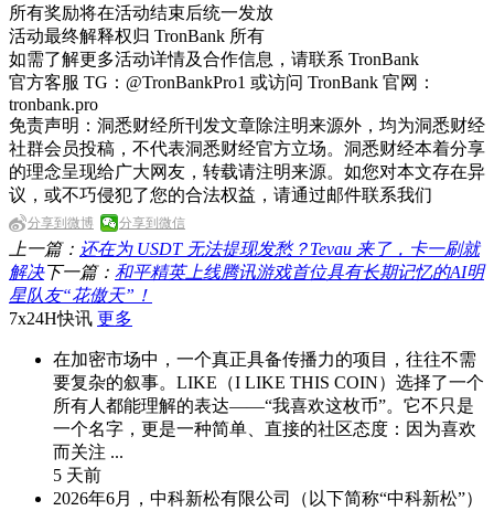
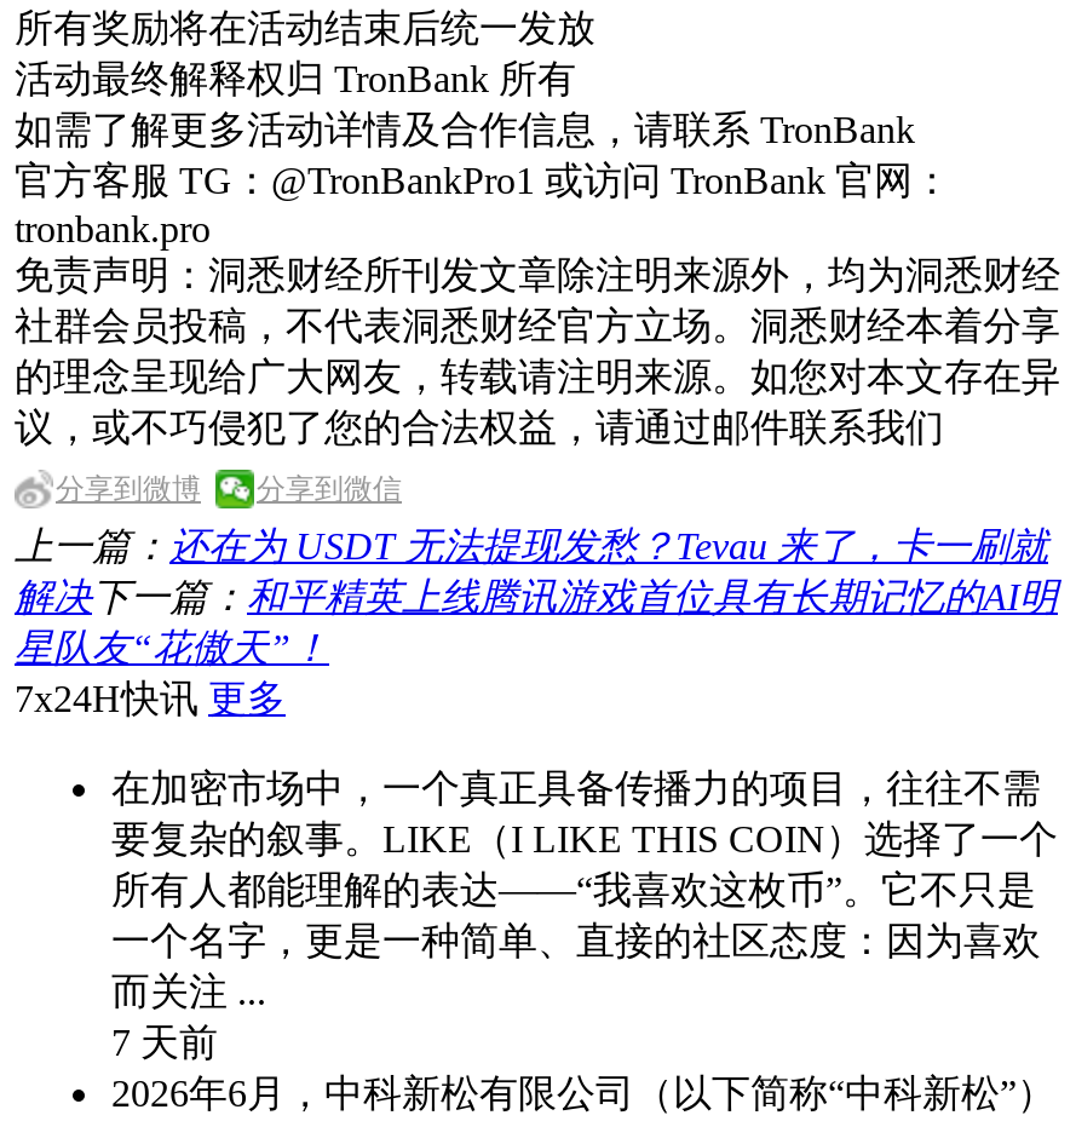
[53,466,101,484] 5 天前 -> [111,1021,218,1063] 7 天前

